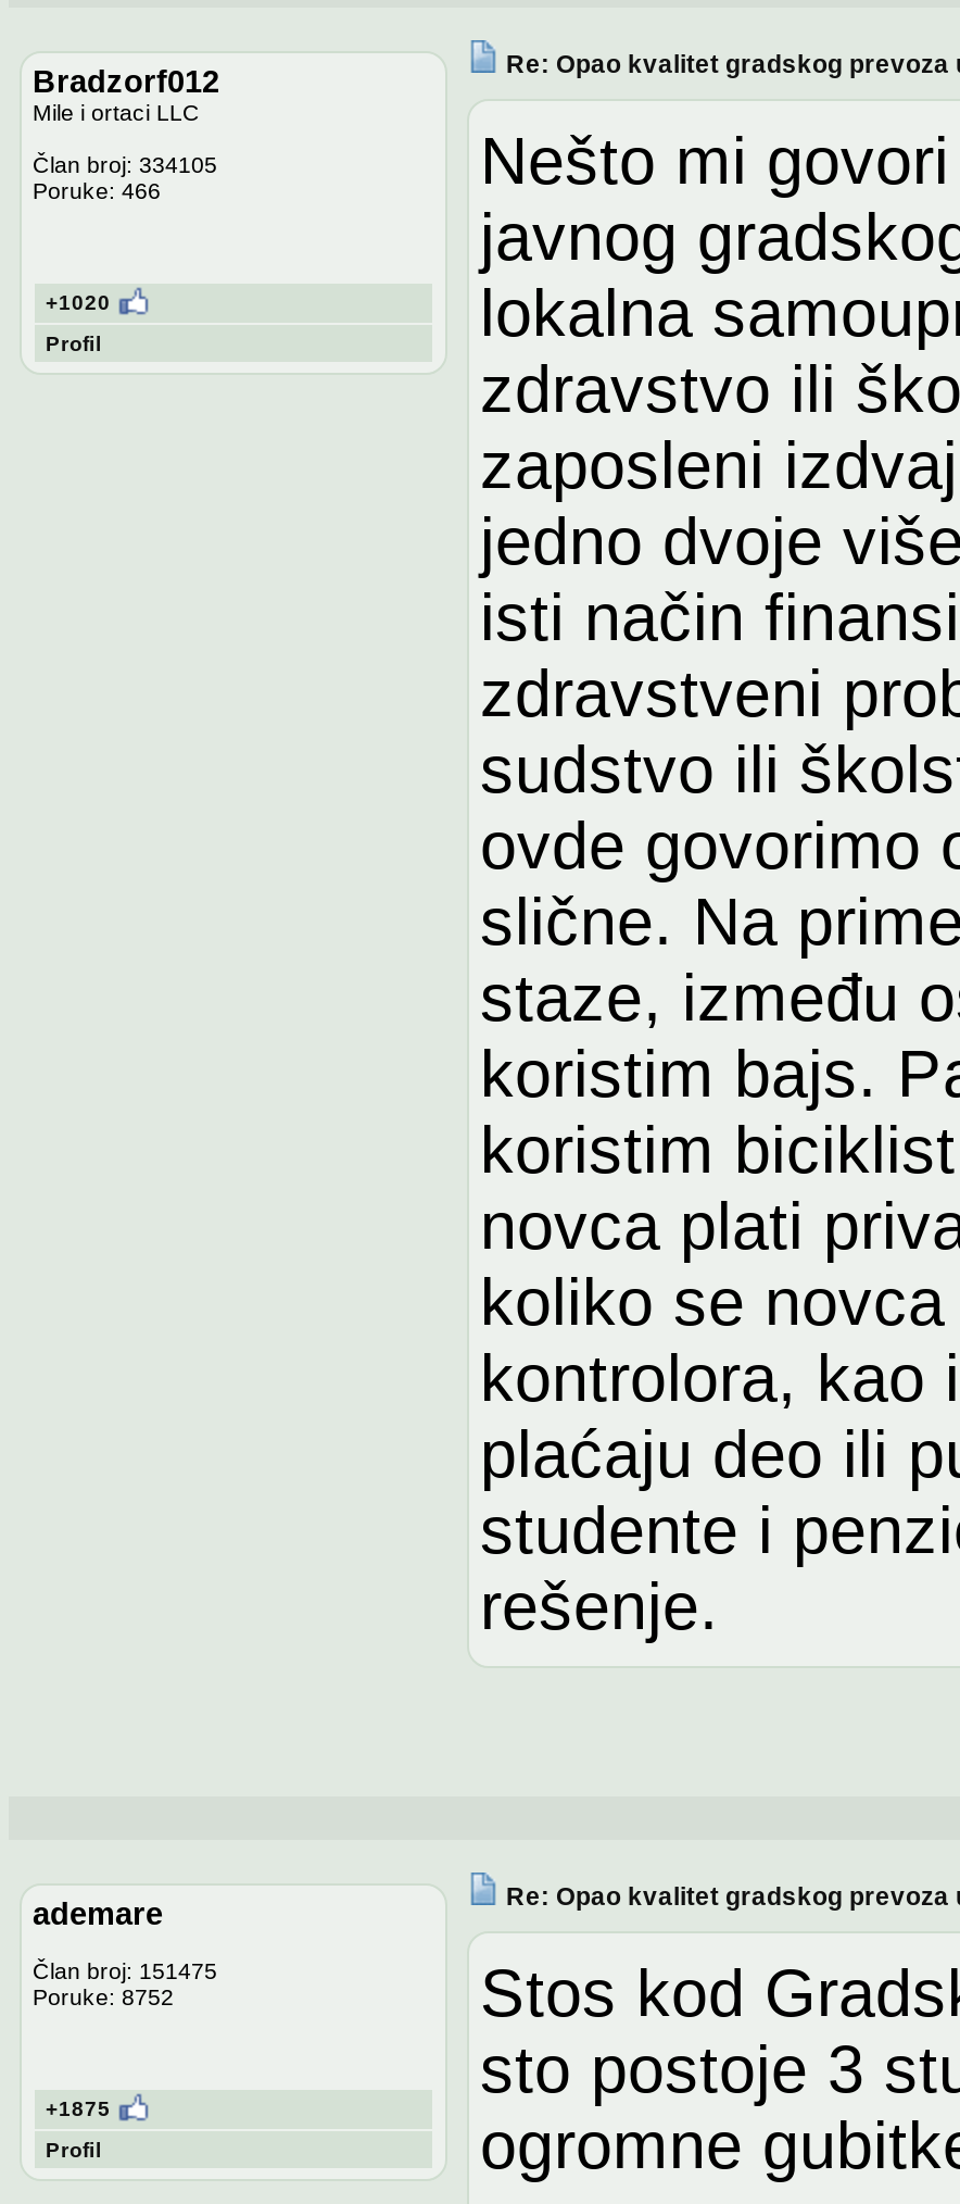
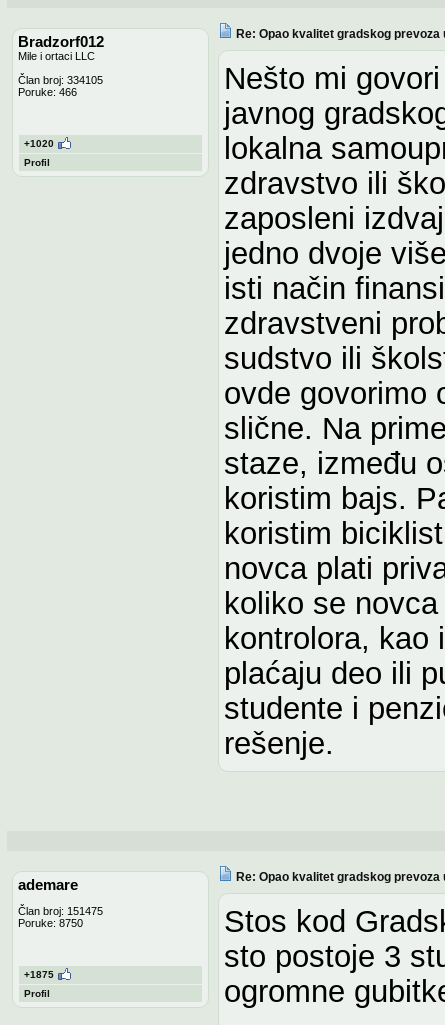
[33,1983,174,2009] Poruke: 8752 -> [18,917,83,929] Poruke: 8750

